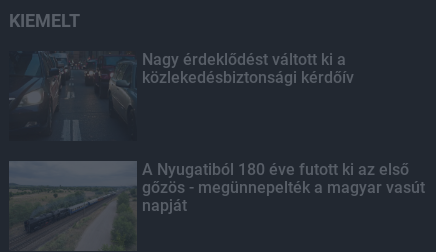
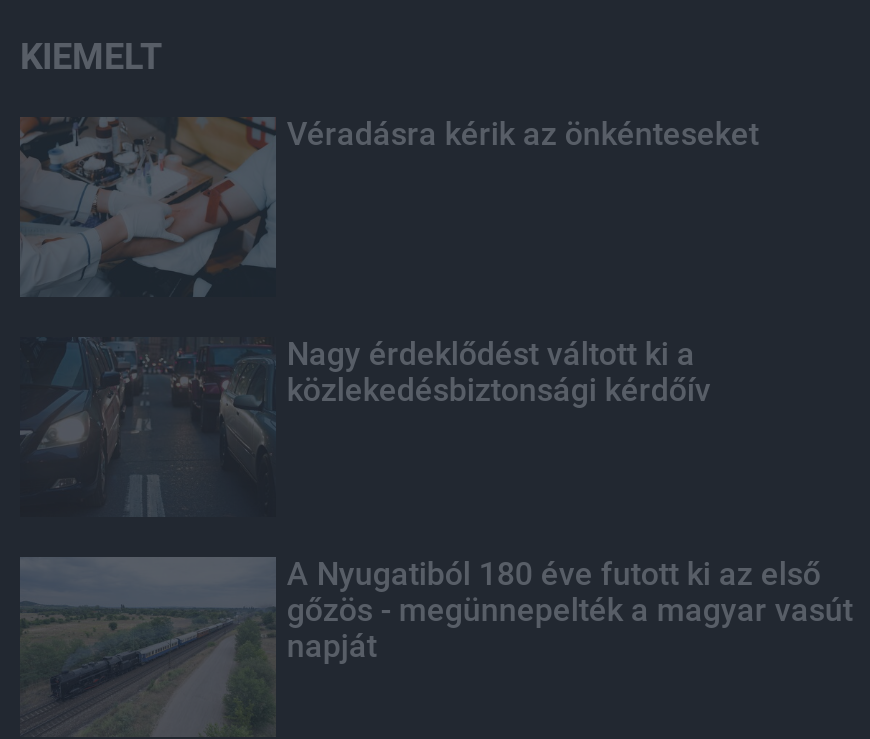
none -> [18,115,759,297] [image] | Véradásra kérik az önkénteseket

